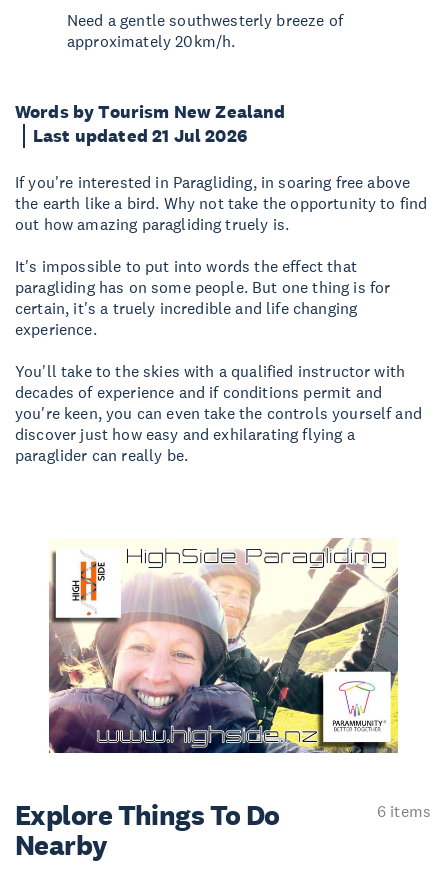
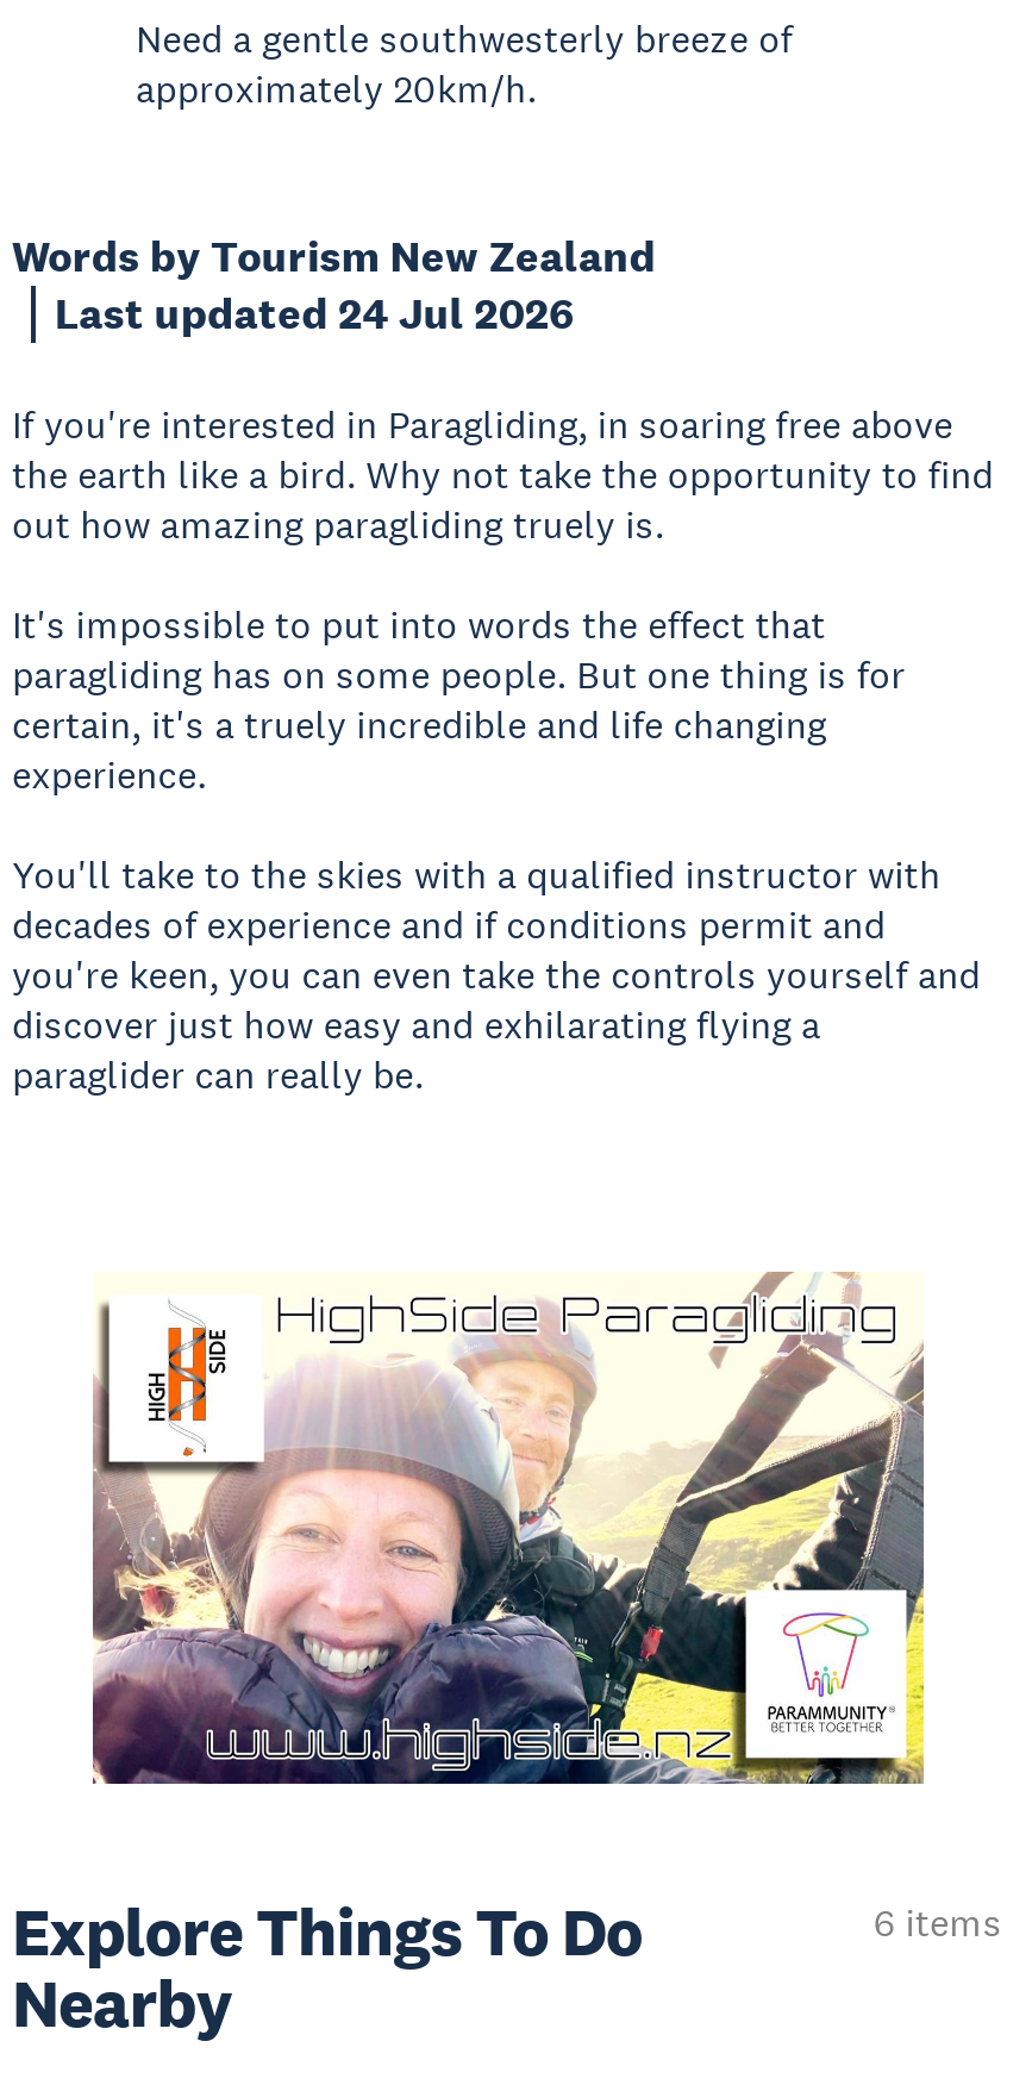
[33,125,247,147] Last updated 21 Jul 2026 -> [55,288,573,341] Last updated 24 Jul 2026

